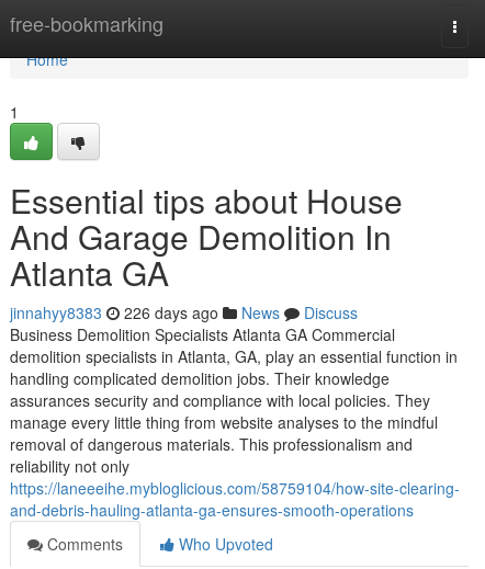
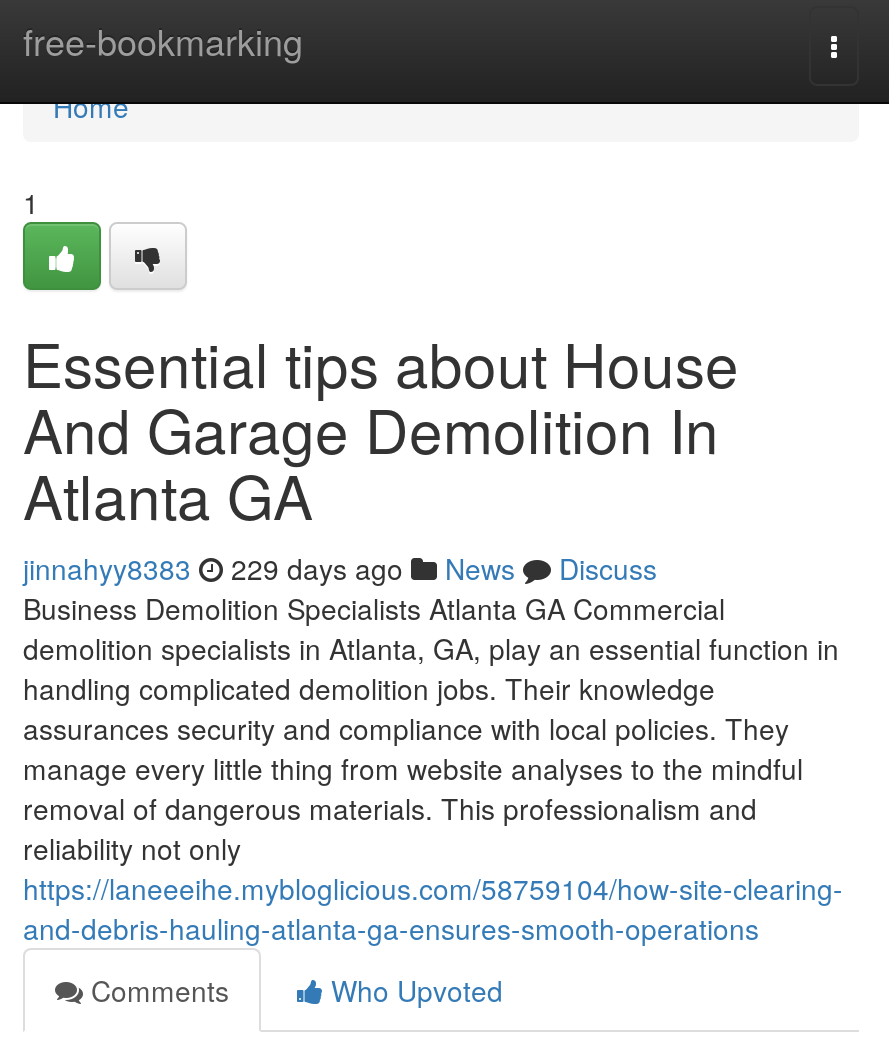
[10,301,358,323] jinnahyy8383 226 days ago News Discuss -> [23,548,657,588] jinnahyy8383 229 days ago News Discuss

